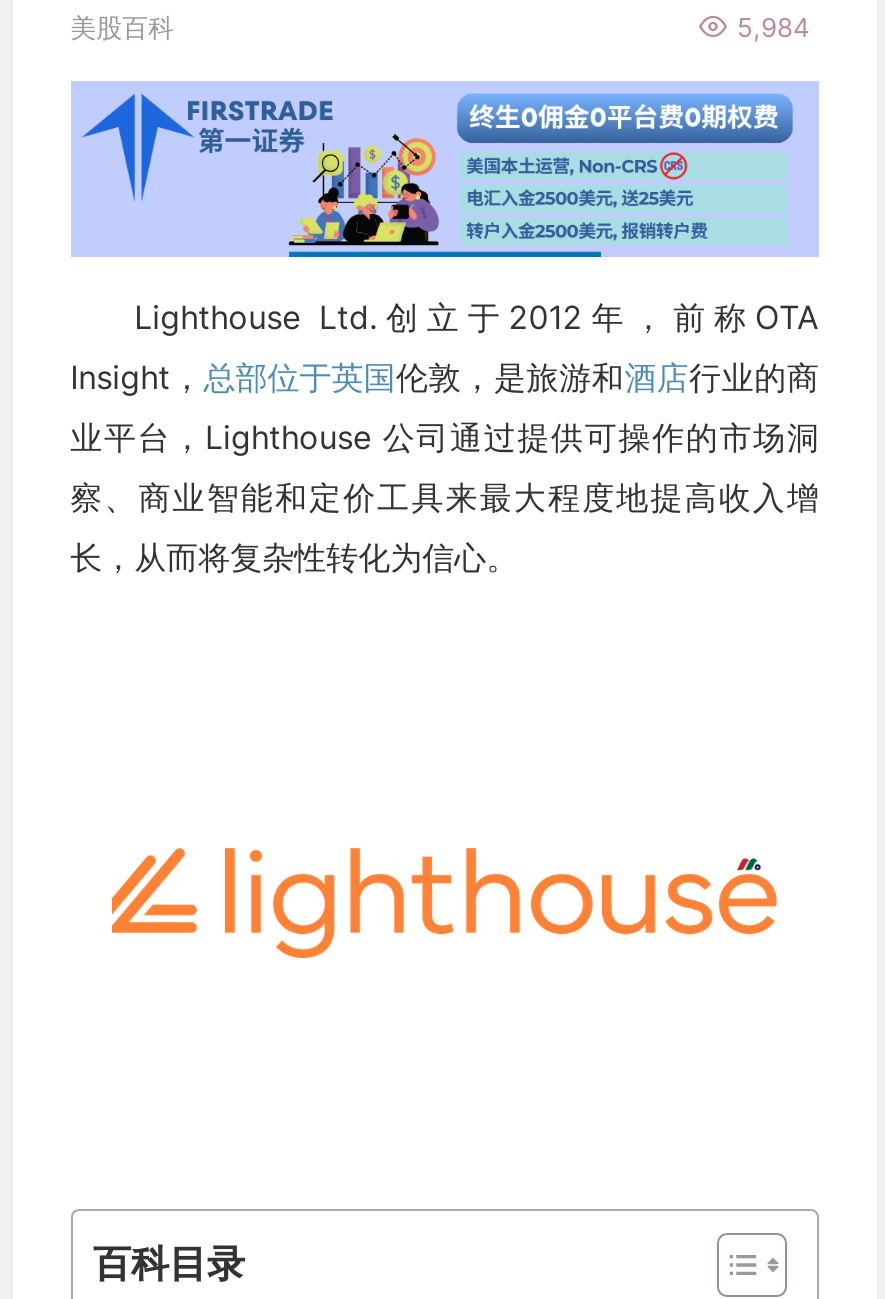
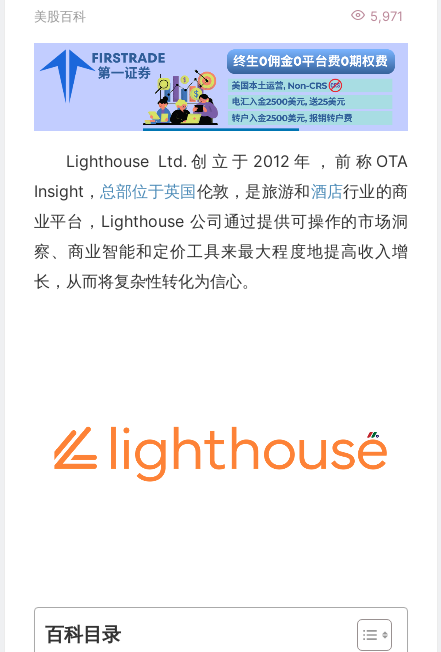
[737,12,809,44] 5,984 -> [370,8,403,24] 5,971

